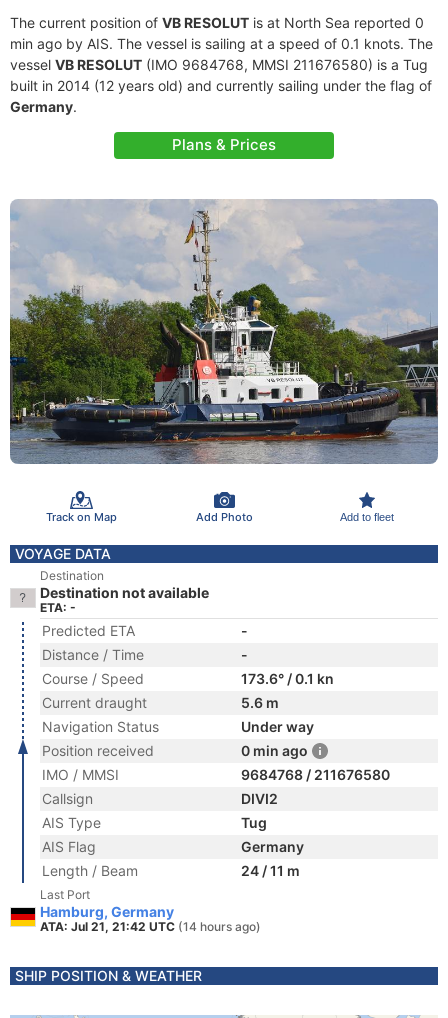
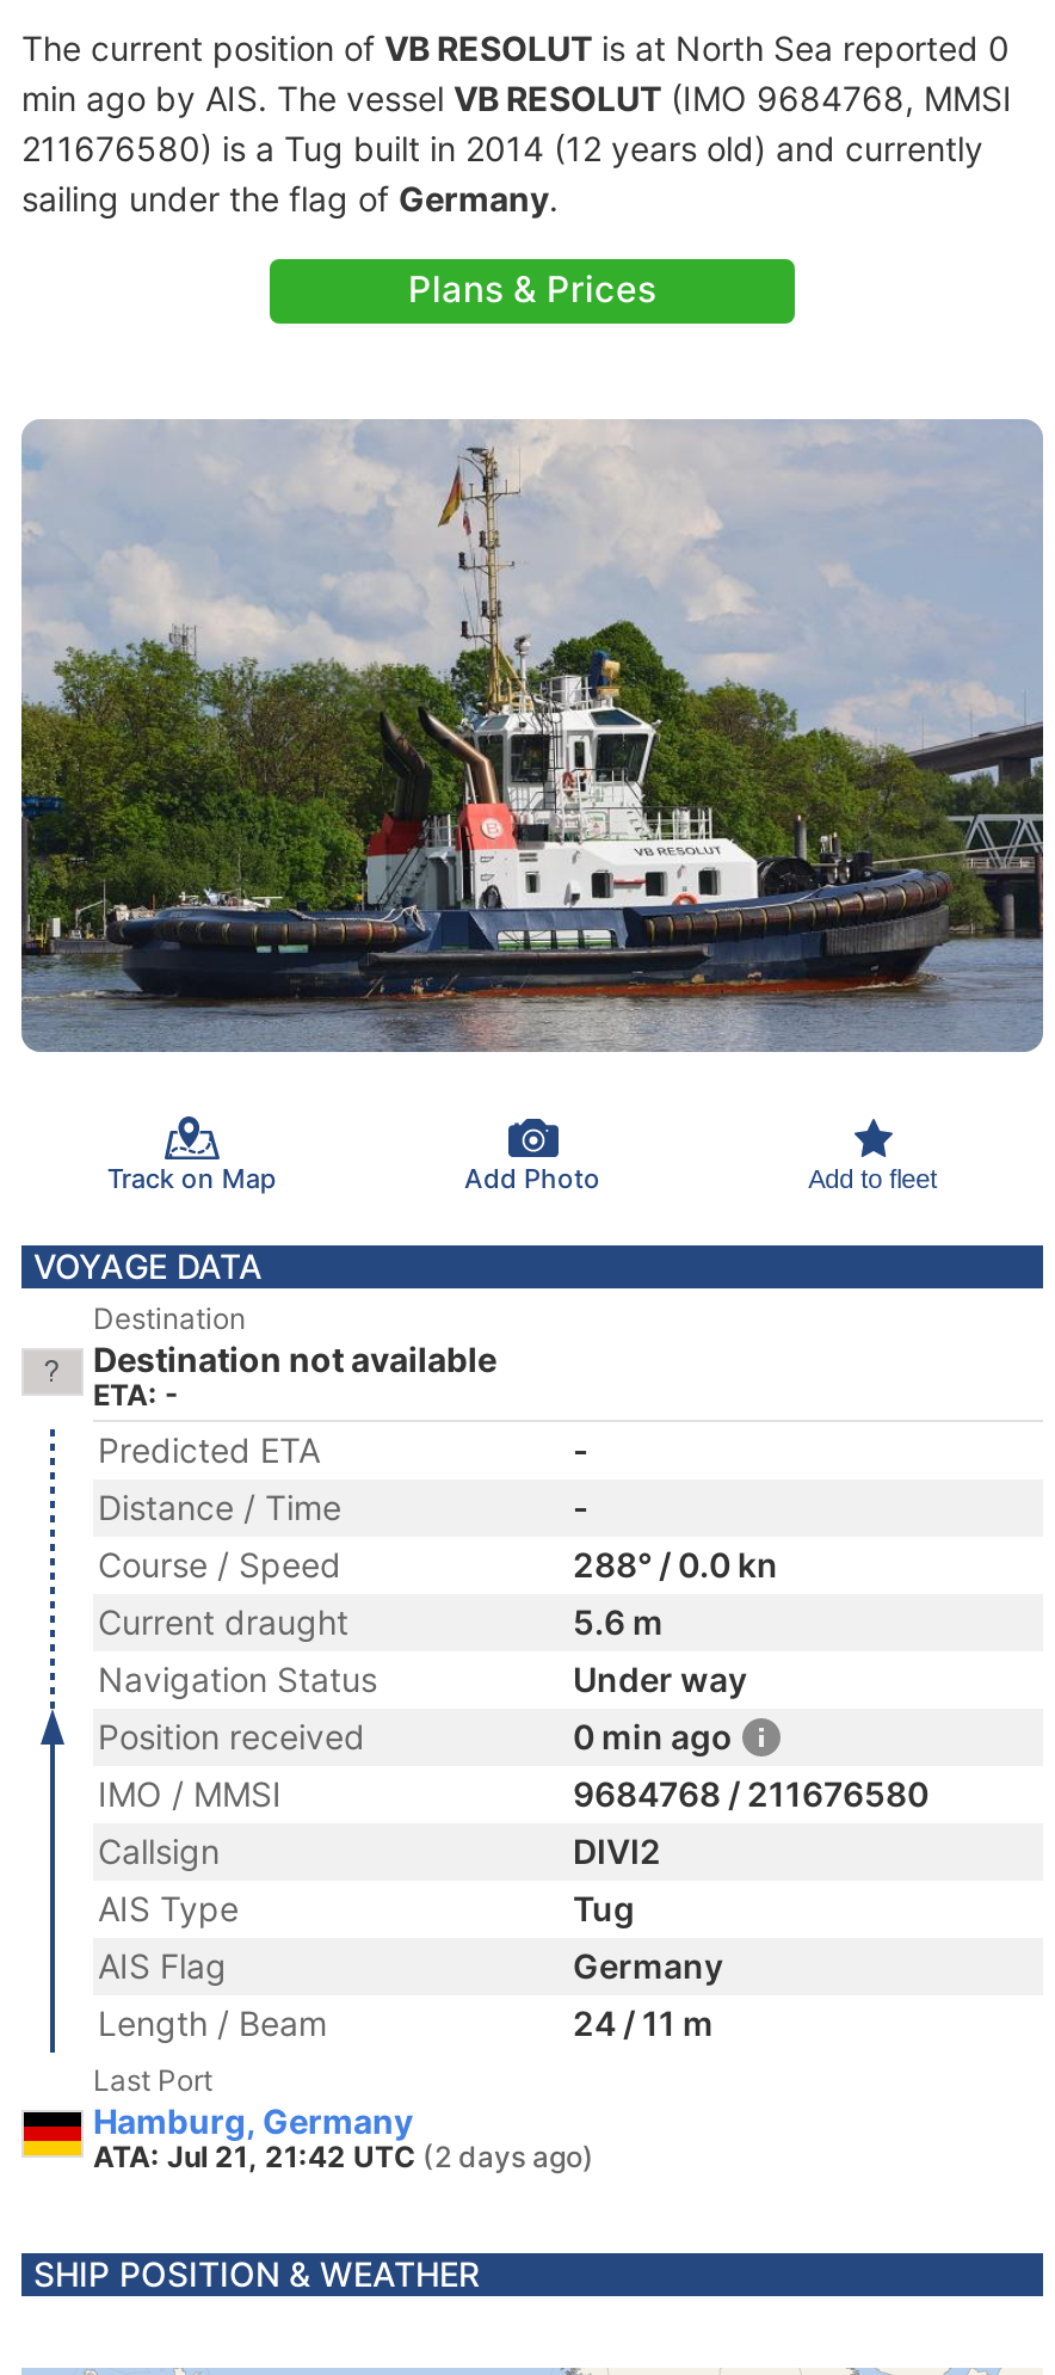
[10,35,433,115] min ago by AIS. The vessel is sailing at a speed of 0.1 knots. The | vessel VB RESOLUT (IMO 9684768, MMSI 211676580) is a Tug | built in 2014 (12 years old) and currently sailing under the flag of | Germany. -> [21,78,1012,219] min ago by AIS. The vessel VB RESOLUT (IMO 9684768, MMSI | 211676580) is a Tug built in 2014 (12 years old) and currently | sailing under the flag of Germany.
[241,670,334,687] 173.6° / 0.1 kn -> [573,1544,778,1585] 288° / 0.0 kn
[40,919,261,934] ATA: Jul 21, 21:42 UTC (14 hours ago) -> [93,2139,594,2174] ATA: Jul 21, 21:42 UTC (2 days ago)

